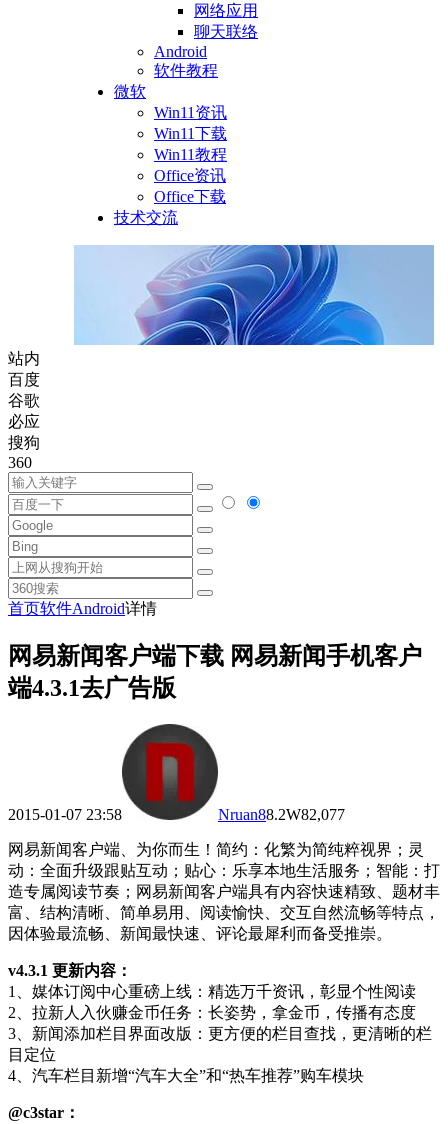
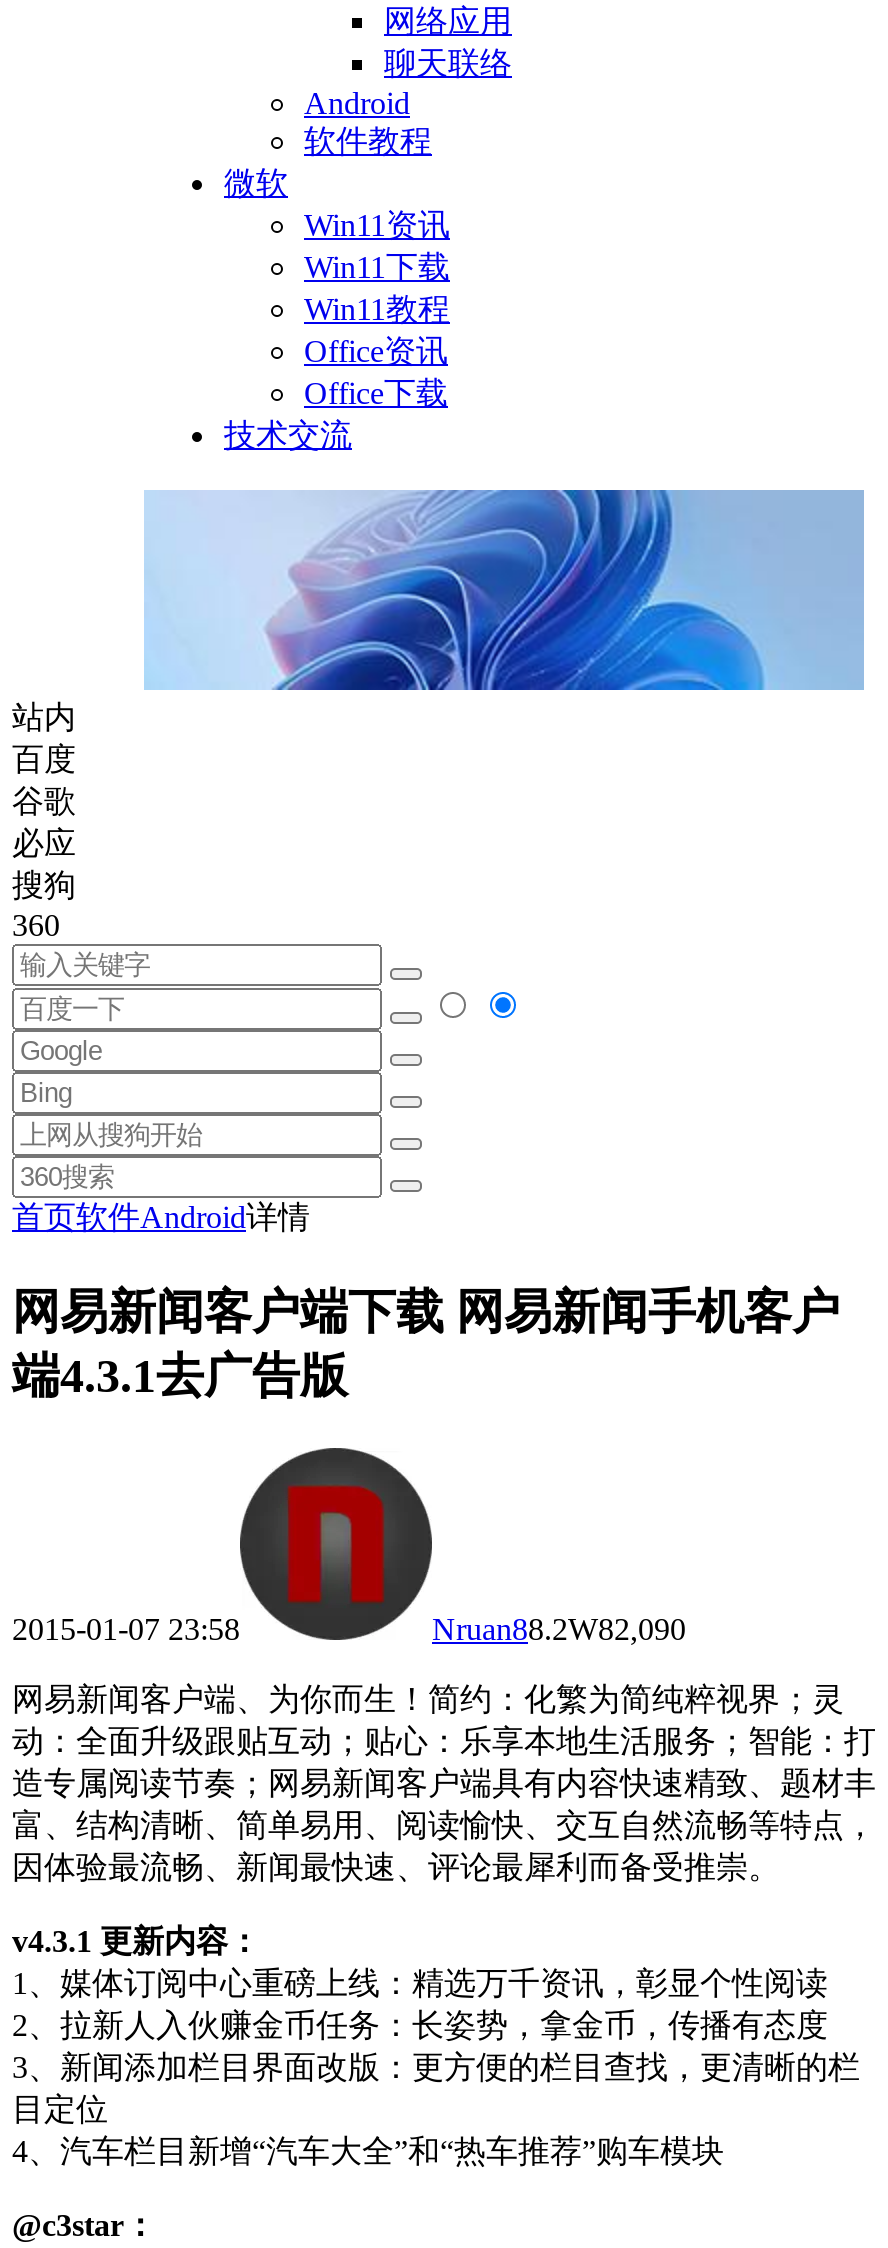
[218,806,345,823] Nruan88.2W82,077 -> [432,1612,686,1646] Nruan88.2W82,090

